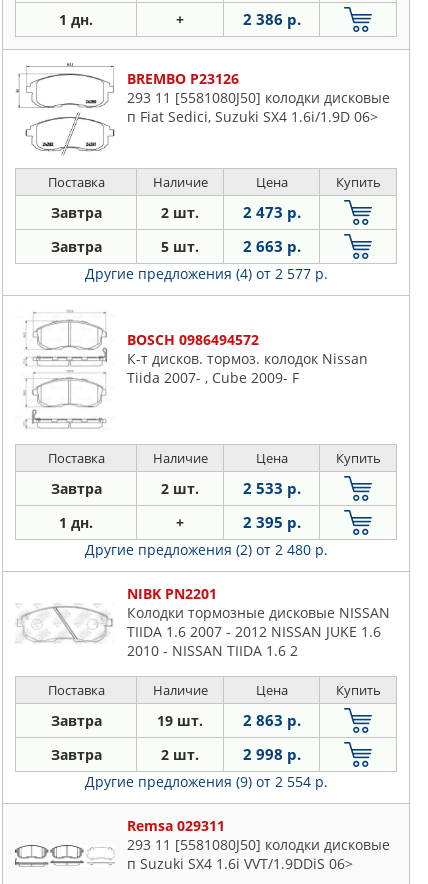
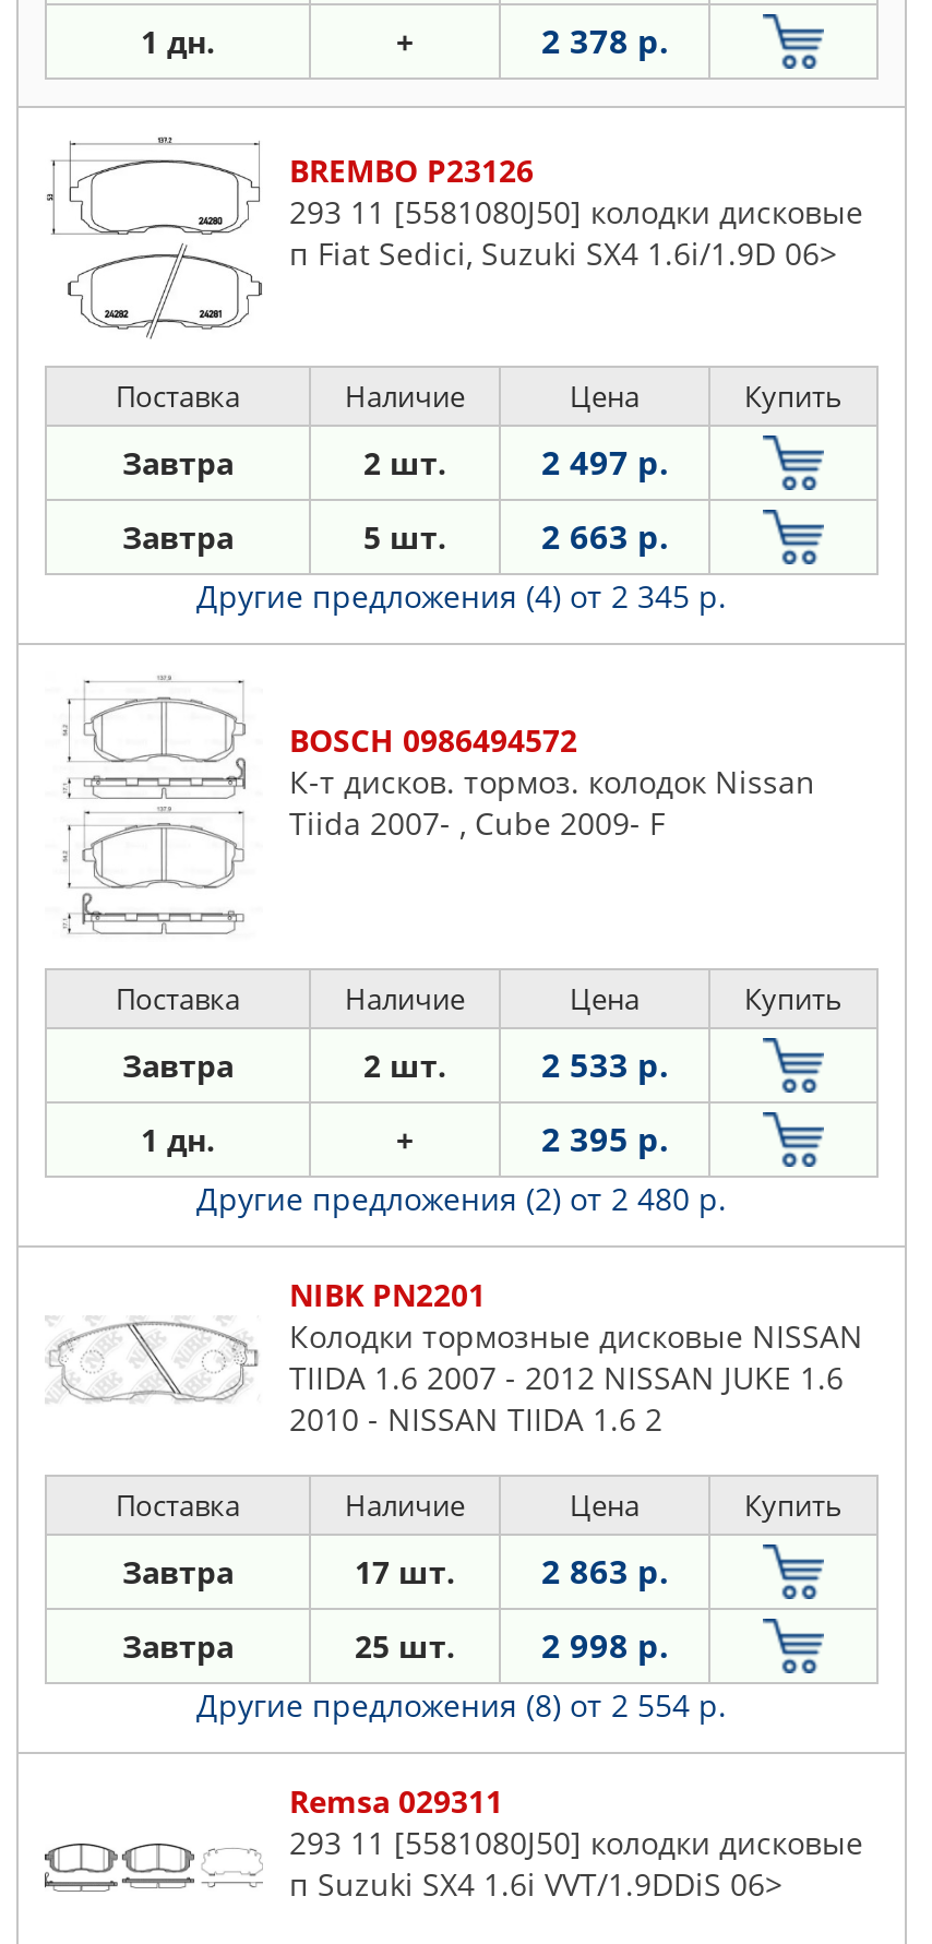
[242,9,300,29] 2 386 р. -> [541,19,668,62] 2 378 р.
[242,202,300,222] 2 473 р. -> [541,440,668,484] 2 497 р.
[84,264,327,283] Другие предложения (4) от 2 577 р. -> [196,576,727,617] Другие предложения (4) от 2 345 р.
[157,711,203,730] 19 шт. -> [355,1551,455,1593] 17 шт.
[161,745,199,764] 2 шт. -> [355,1625,455,1667] 25 шт.
[84,772,327,791] Другие предложения (9) от 2 554 р. -> [196,1684,727,1726] Другие предложения (8) от 2 554 р.

